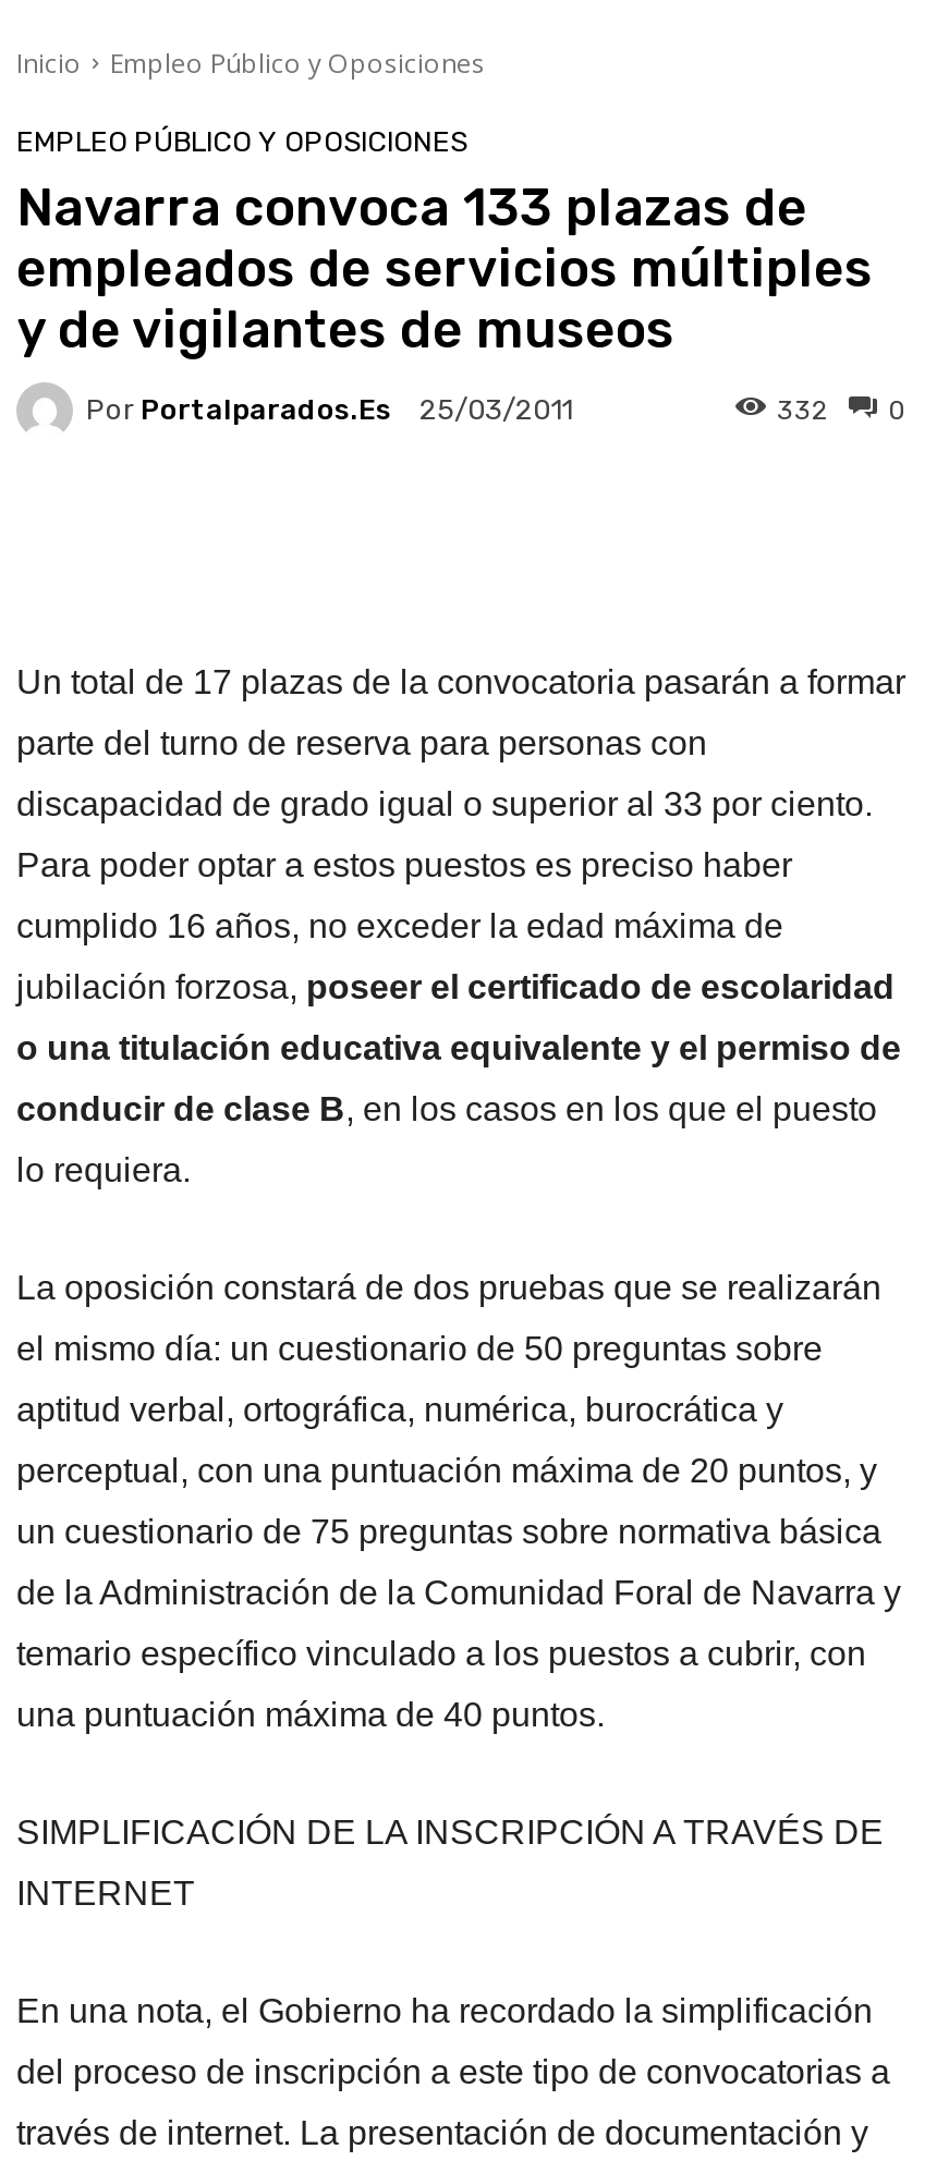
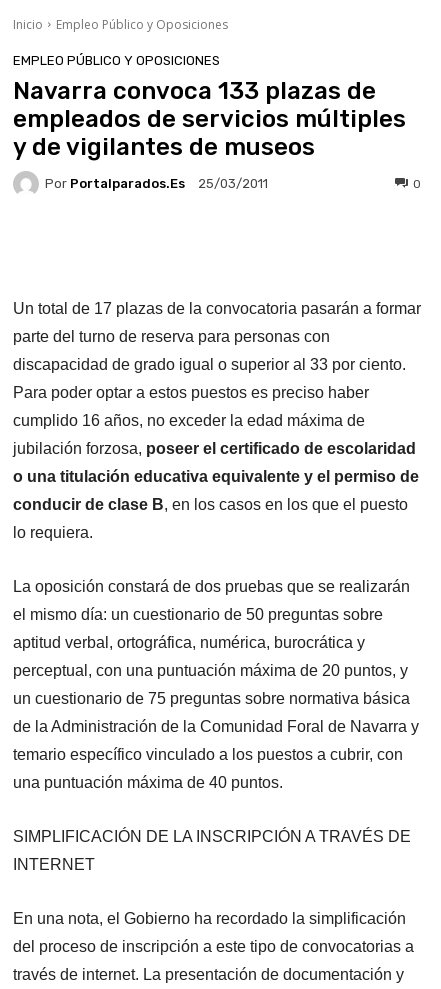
[777,394,827,425] 332 -> none

